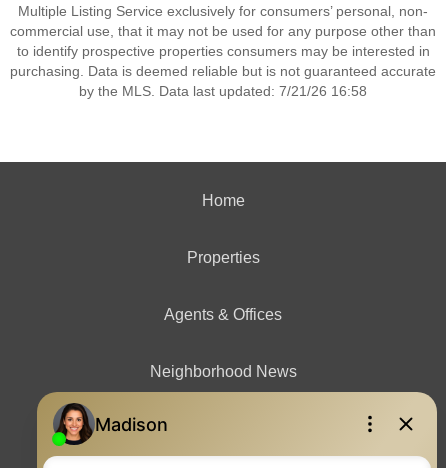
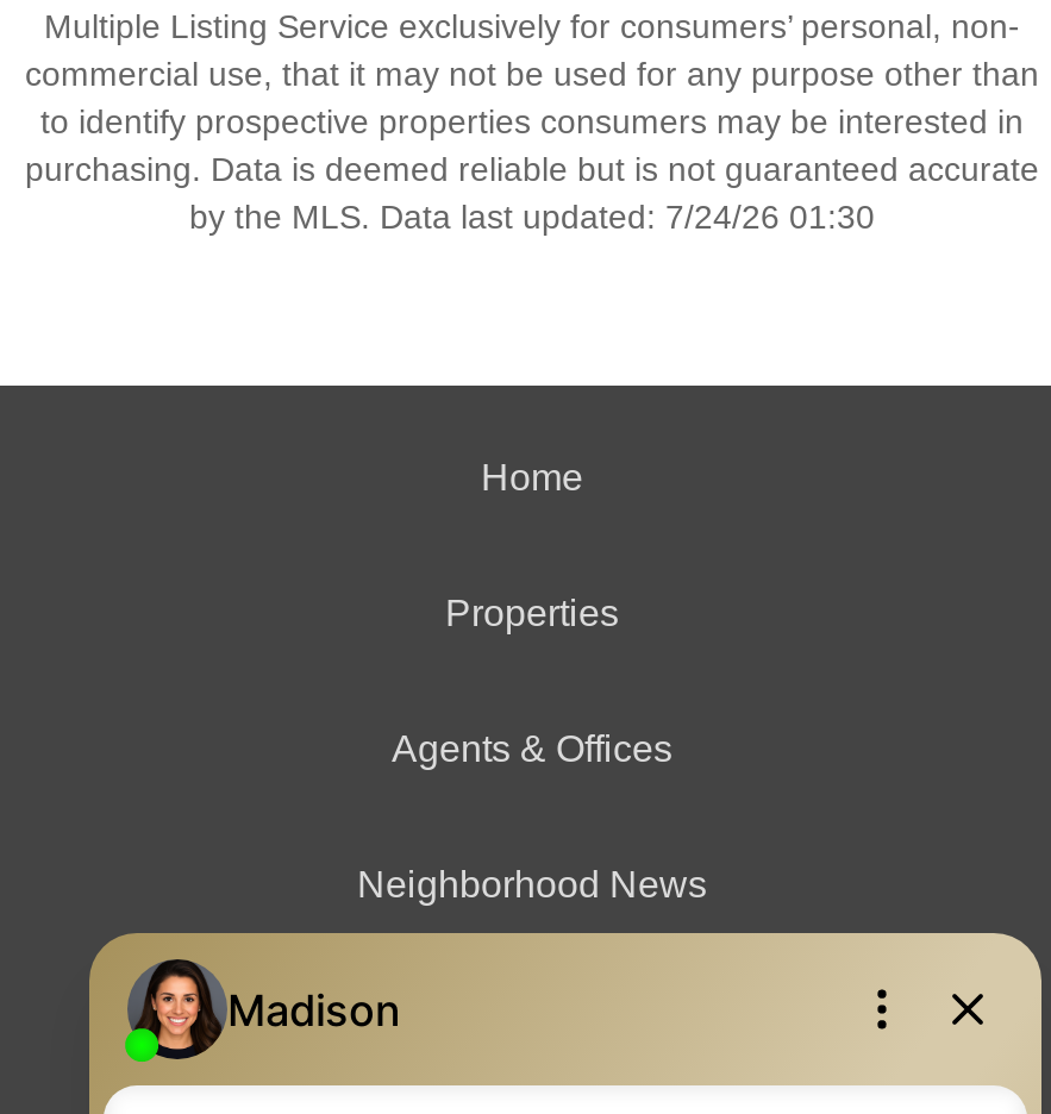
[79,83,367,99] by the MLS. Data last updated: 7/21/26 16:58 -> [189,198,875,236] by the MLS. Data last updated: 7/24/26 01:30

